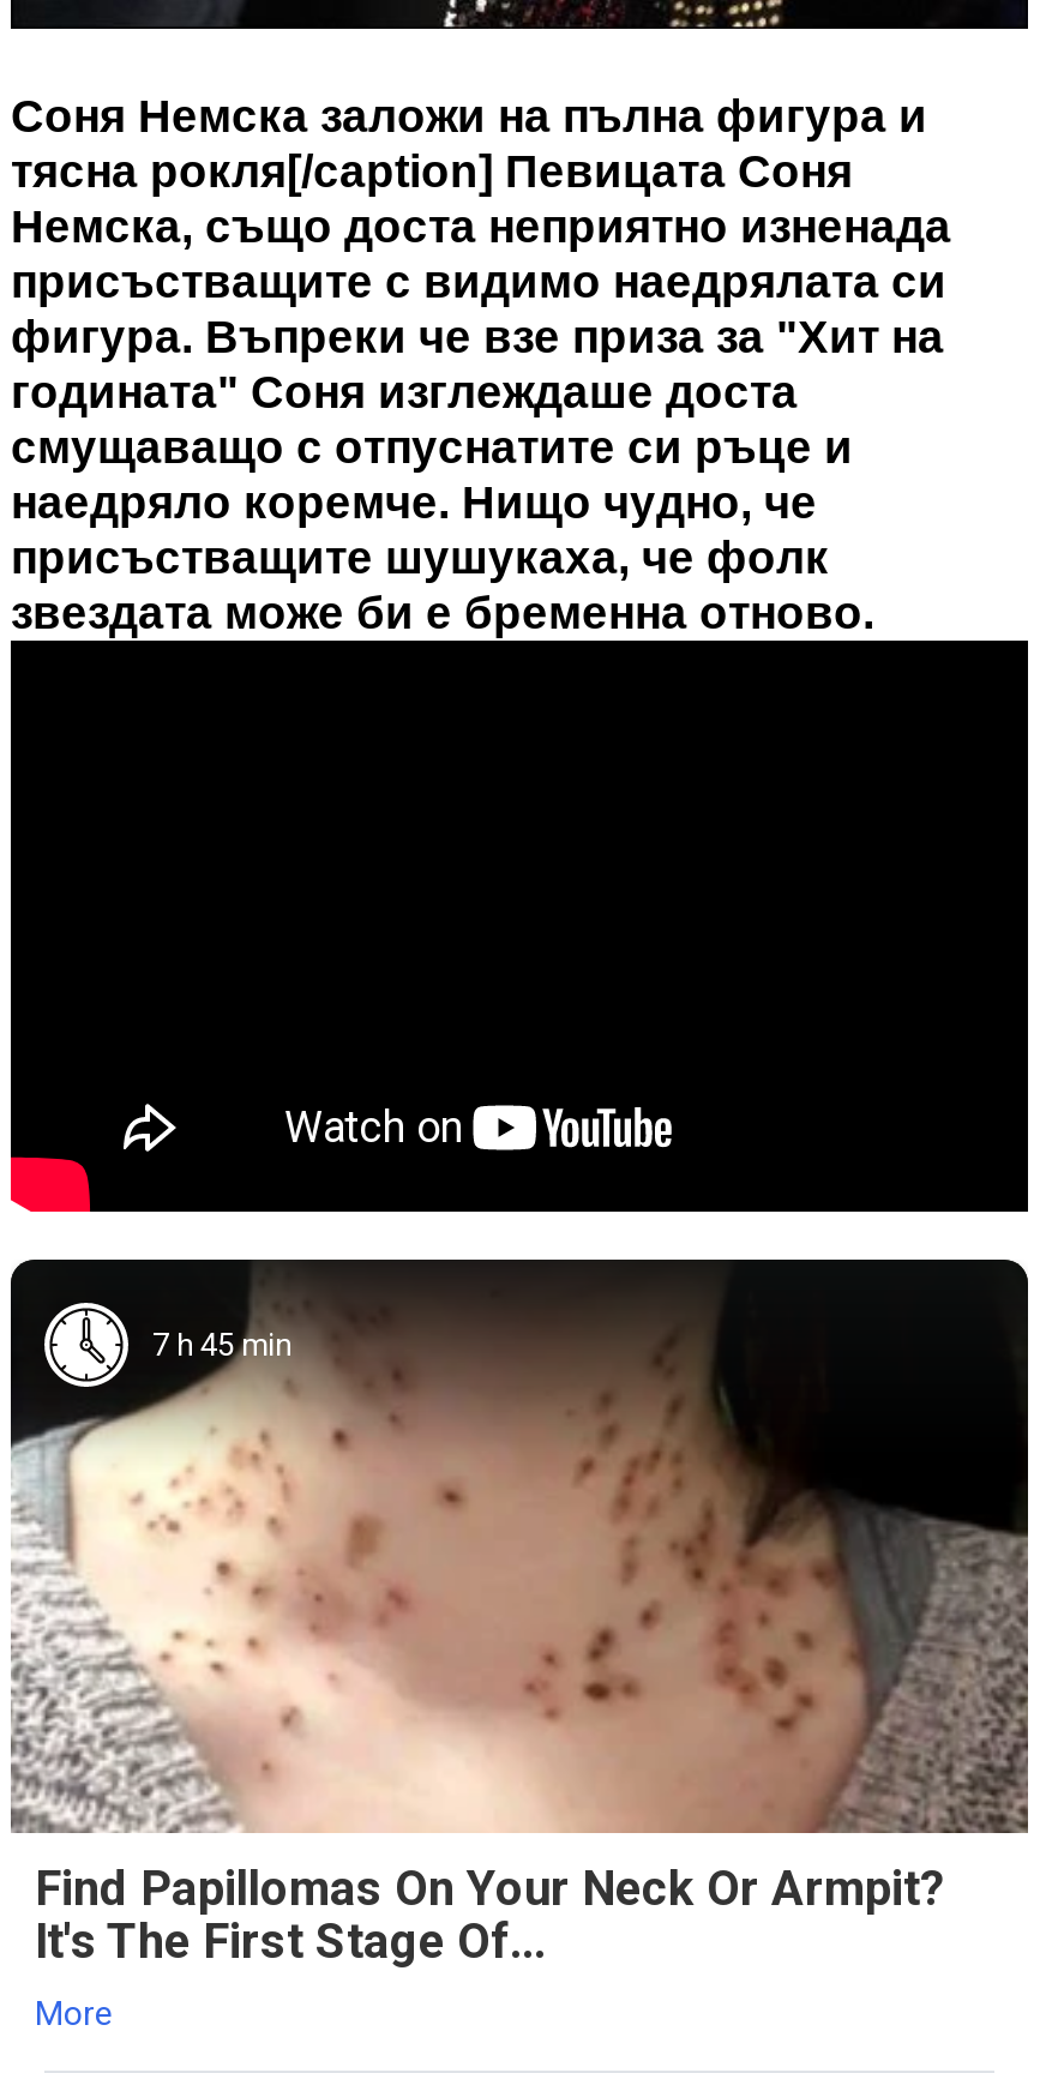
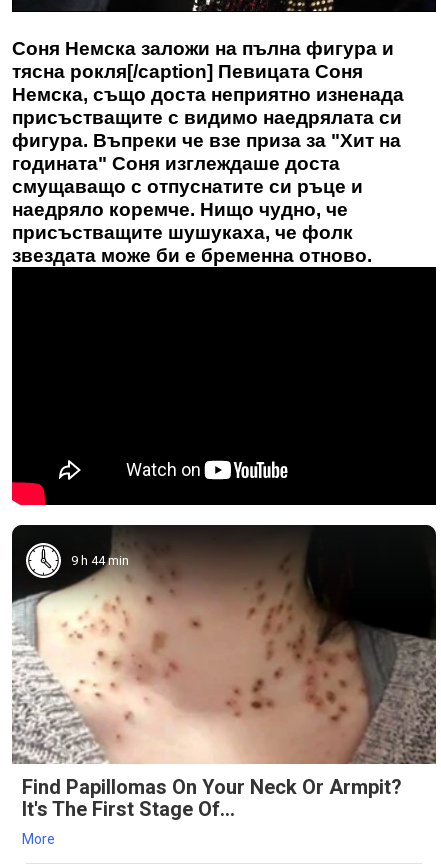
[152,1327,291,1363] 7 h 45 min -> [71,553,129,568] 9 h 44 min

